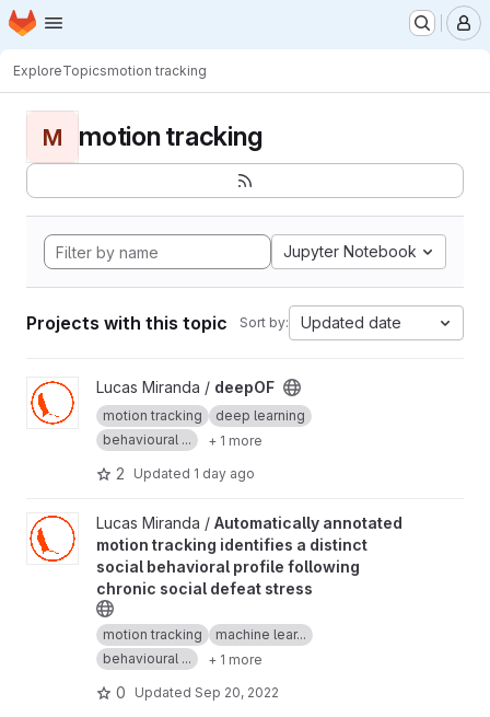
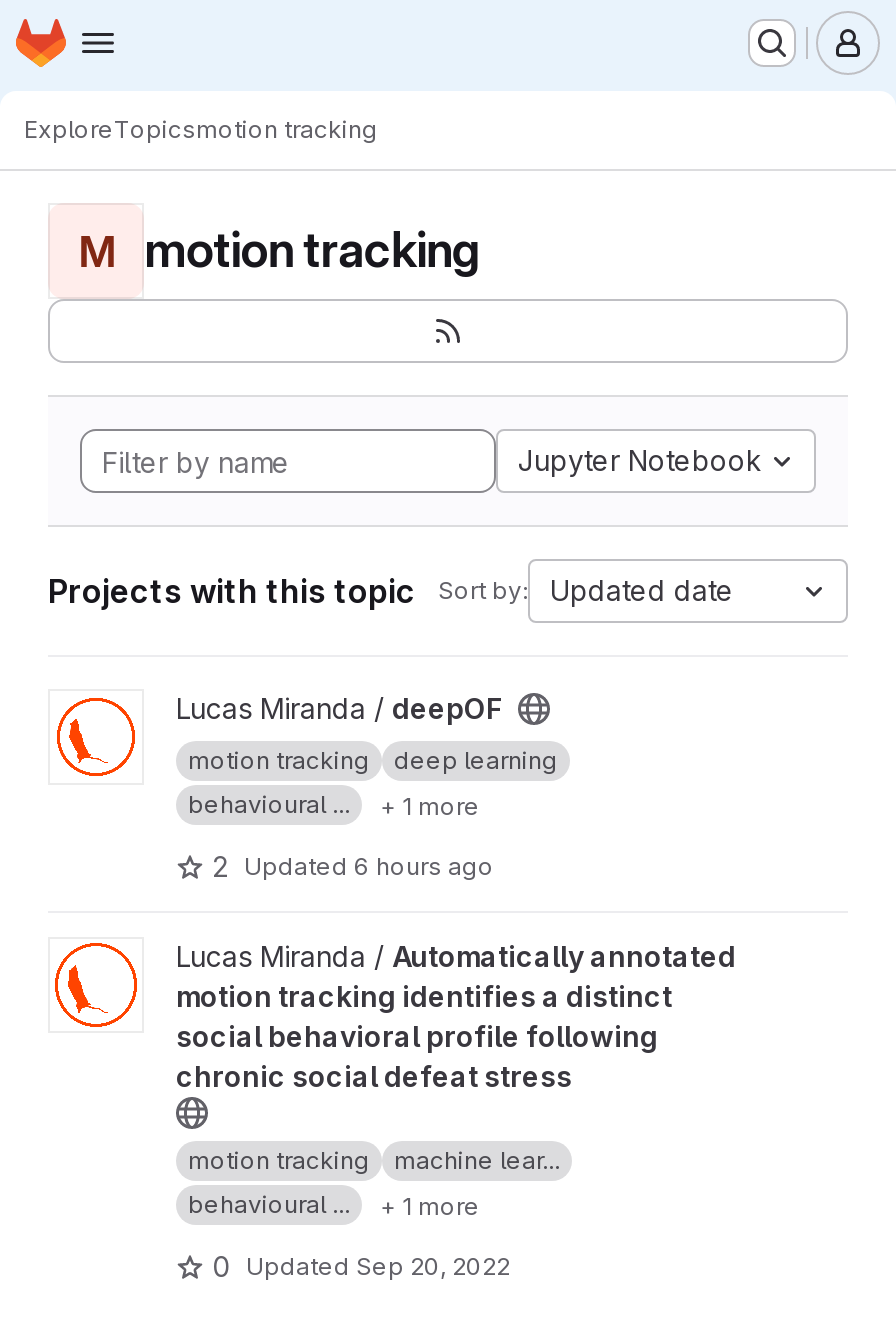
[116,464,255,483] 2 Updated 1 day ago -> [212,849,494,883] 2 Updated 6 hours ago

